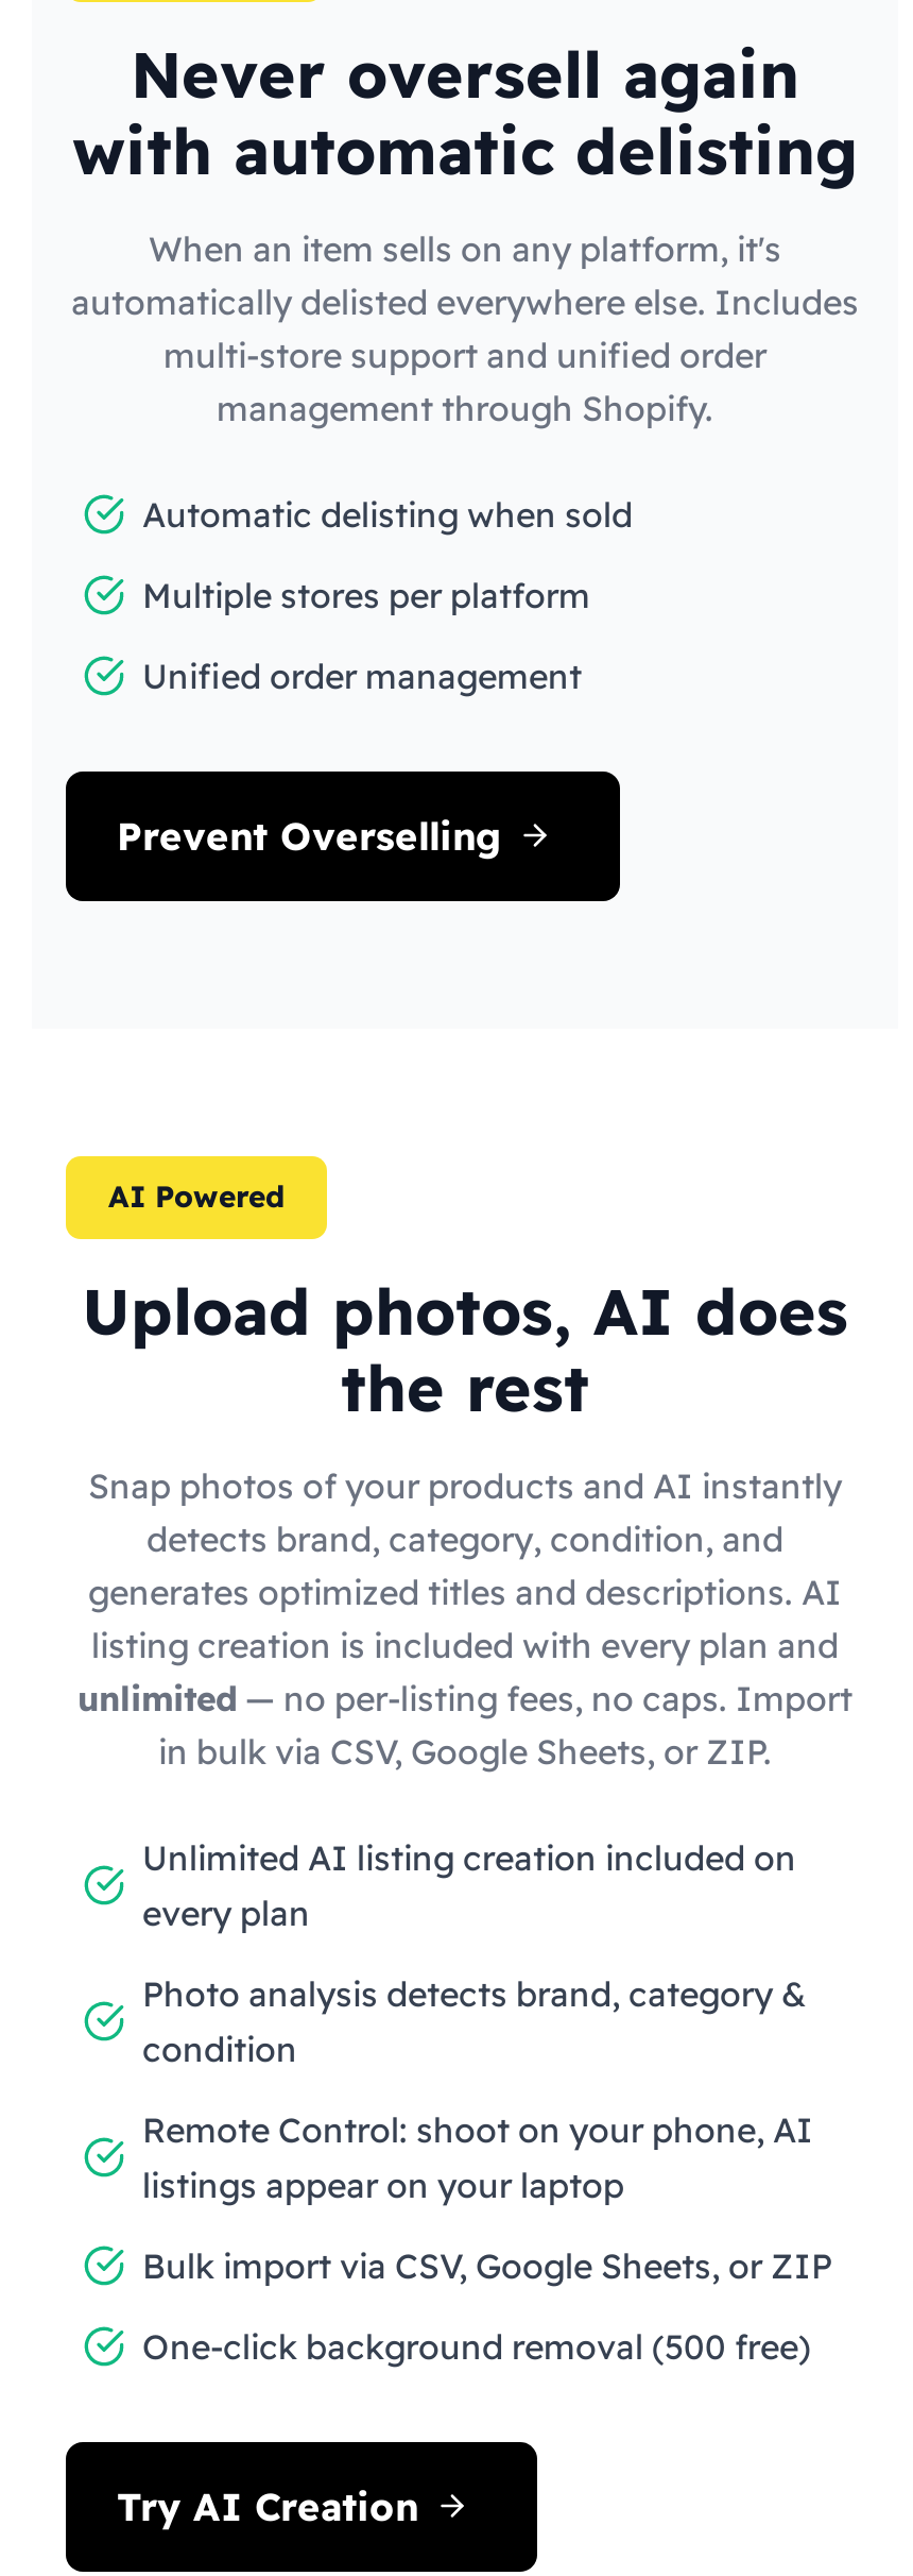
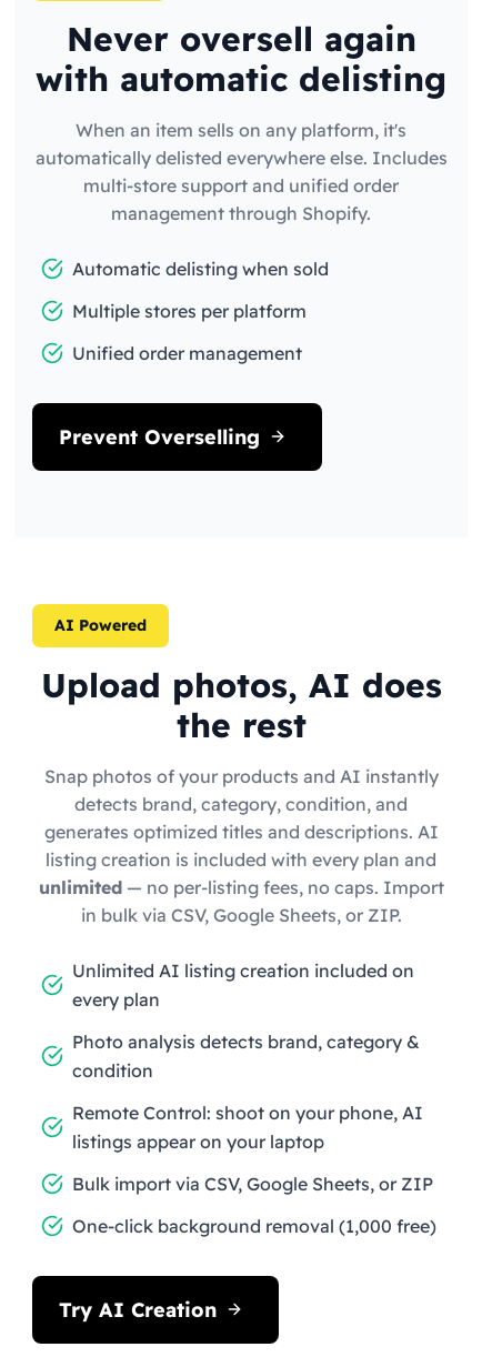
[142,2325,811,2367] One-click background removal (500 free) -> [72,1215,436,1237] One-click background removal (1,000 free)

